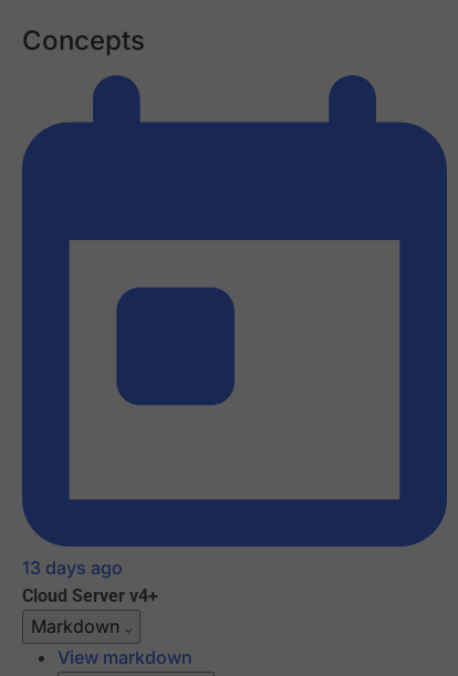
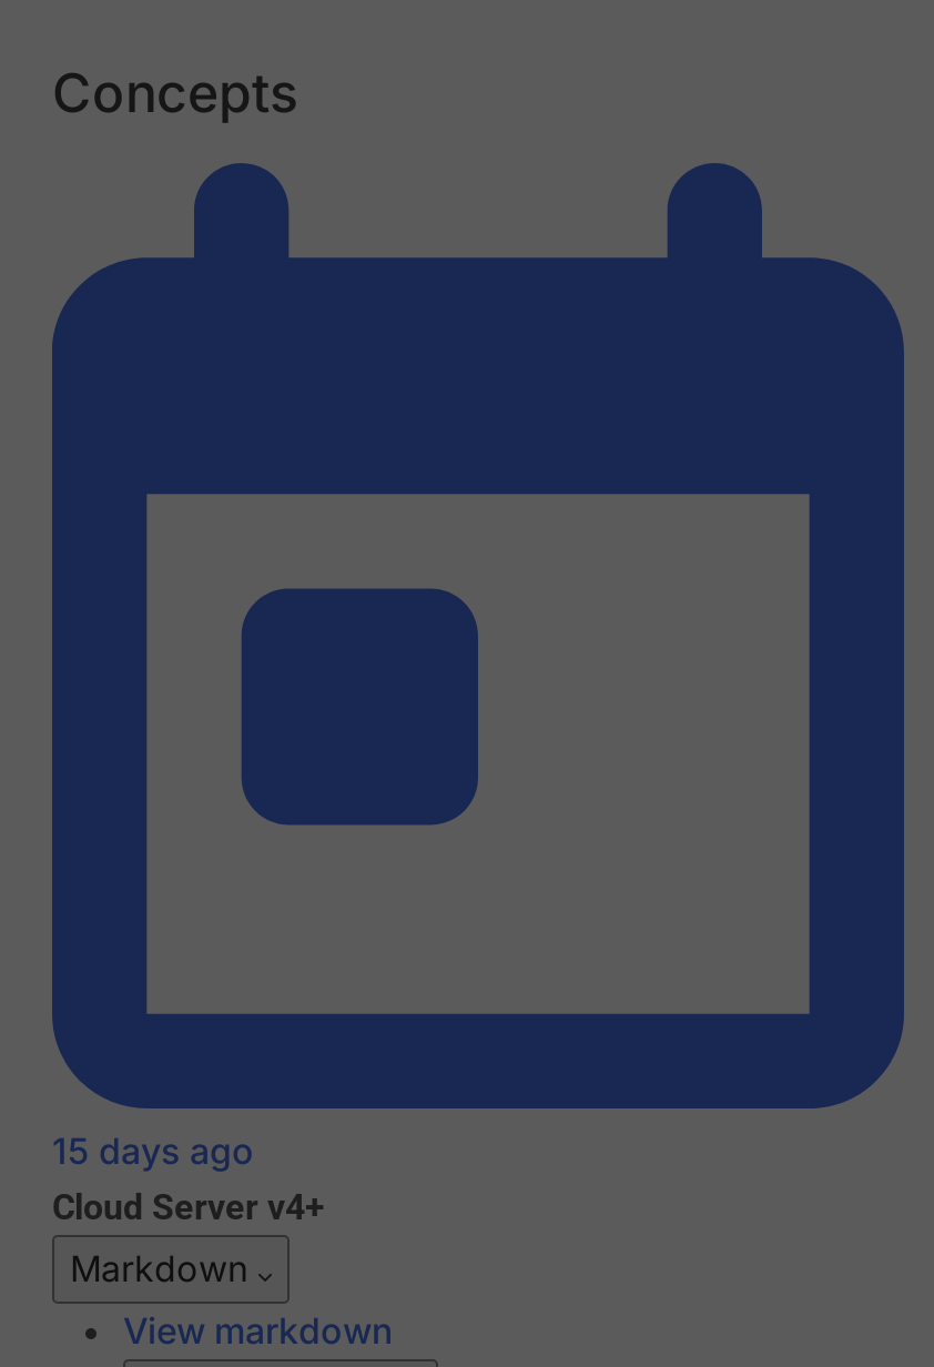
[22,557,123,579] 13 days ago -> [52,1130,254,1174] 15 days ago

